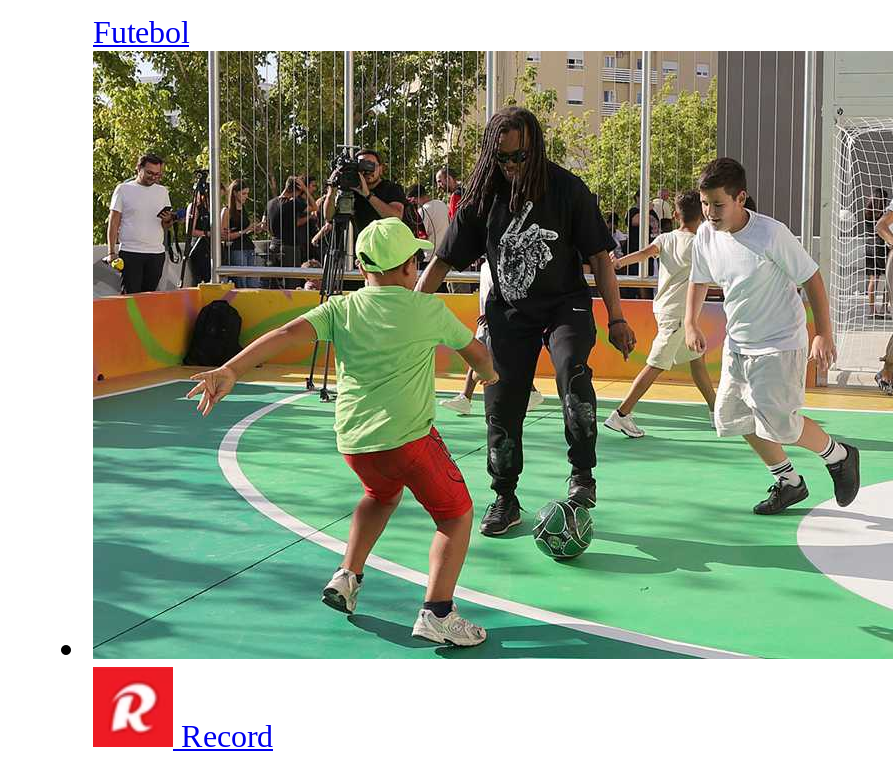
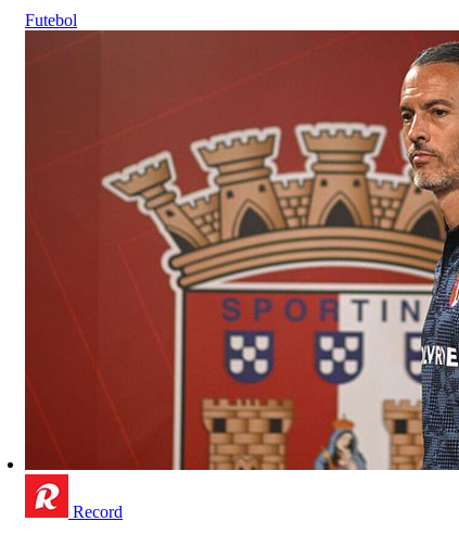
[91,51,887,661] [image] -> [24,30,456,471] [image]

